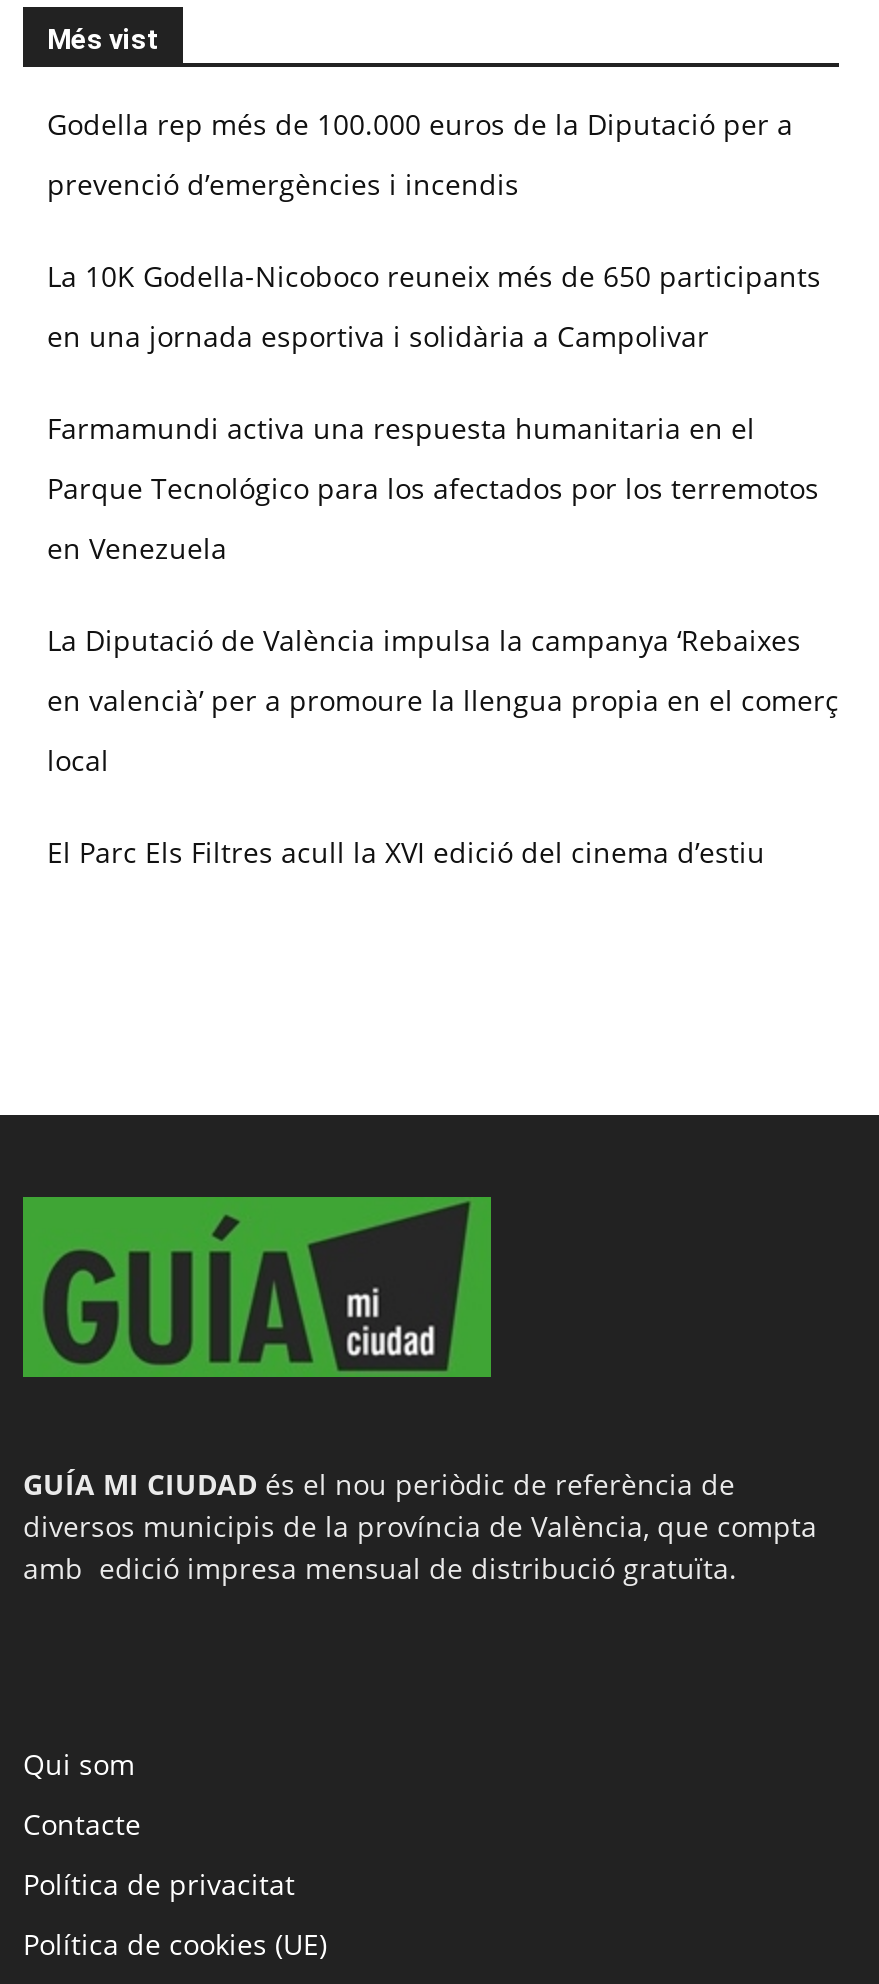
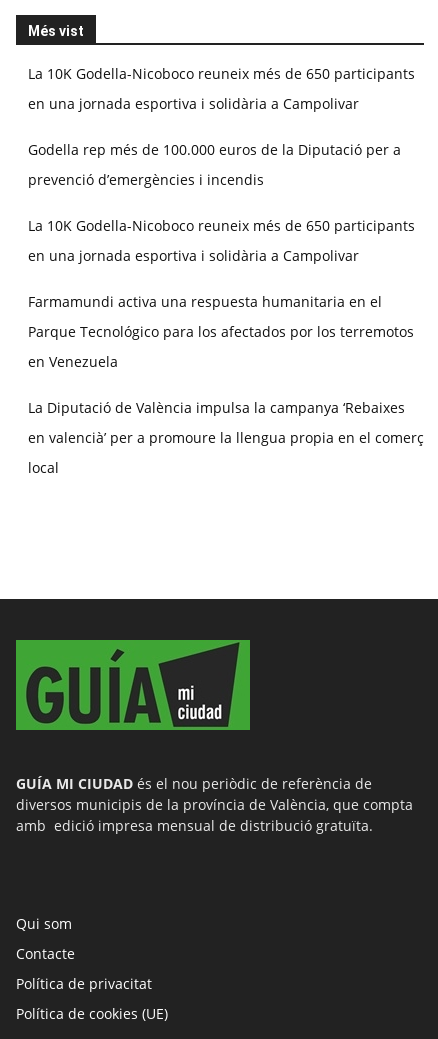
none -> [28,64,415,113] La 10K Godella-Nicoboco reuneix més de 650 participants | en una jornada esportiva i solidària a Campolivar
moved [47,105,839,779] -> [28,140,424,477]: Godella rep més de 100.000 euros de la Diputació per a | prevenció d’emergències i incendis | La 10K Godella-Nicoboco reuneix més de 650 participants | ... | en valencià’ per a promoure la llengua propia en el comerç | local
[47,833,765,871] El Parc Els Filtres acull la XVI edició del cinema d’estiu -> none

